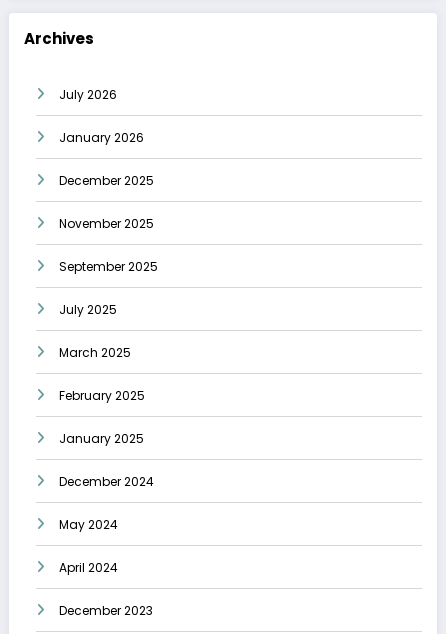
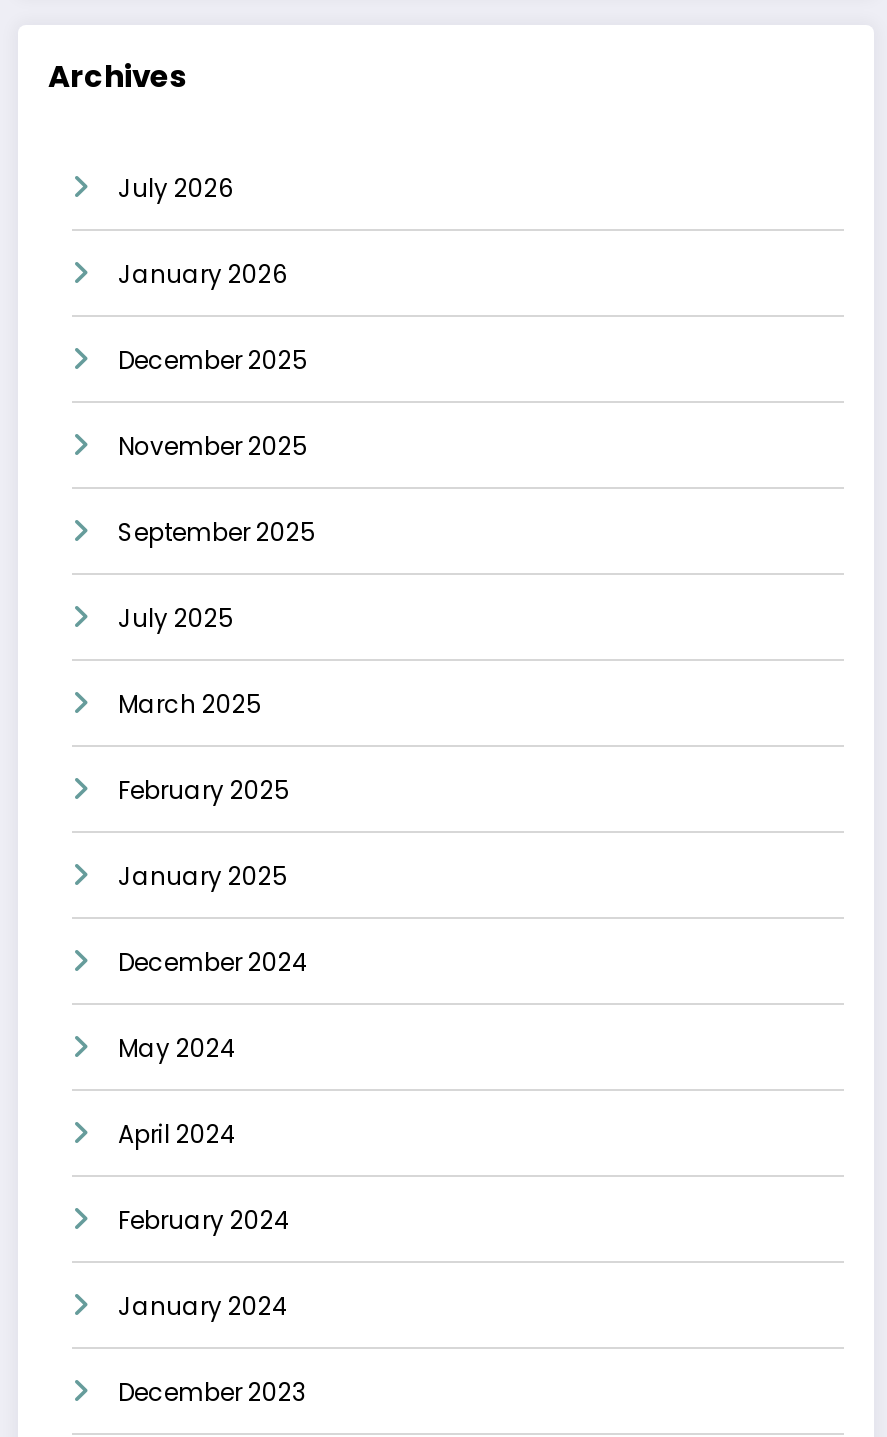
none -> [118,1202,290,1322] February 2024 | January 2024

